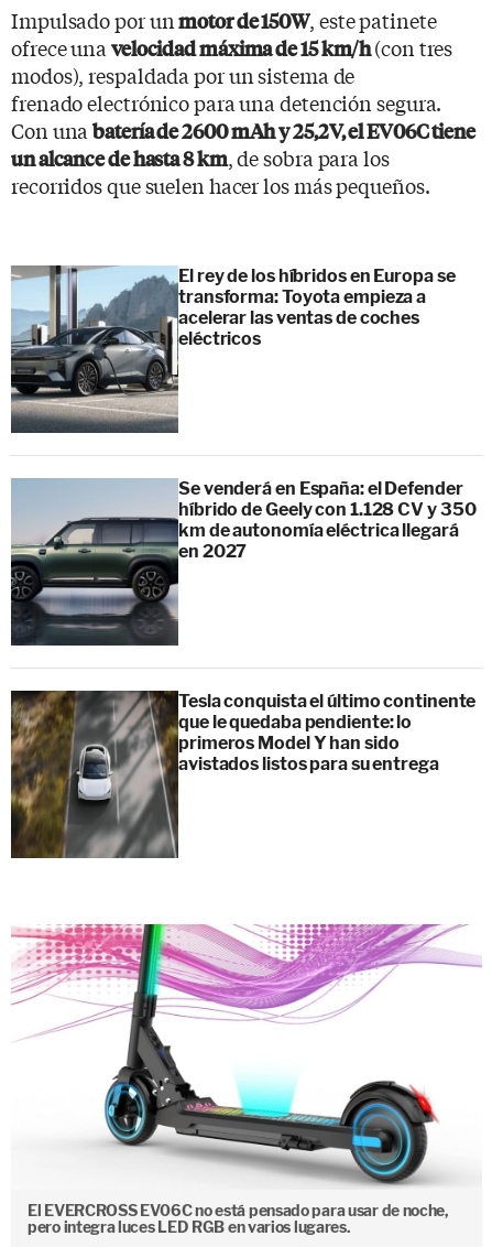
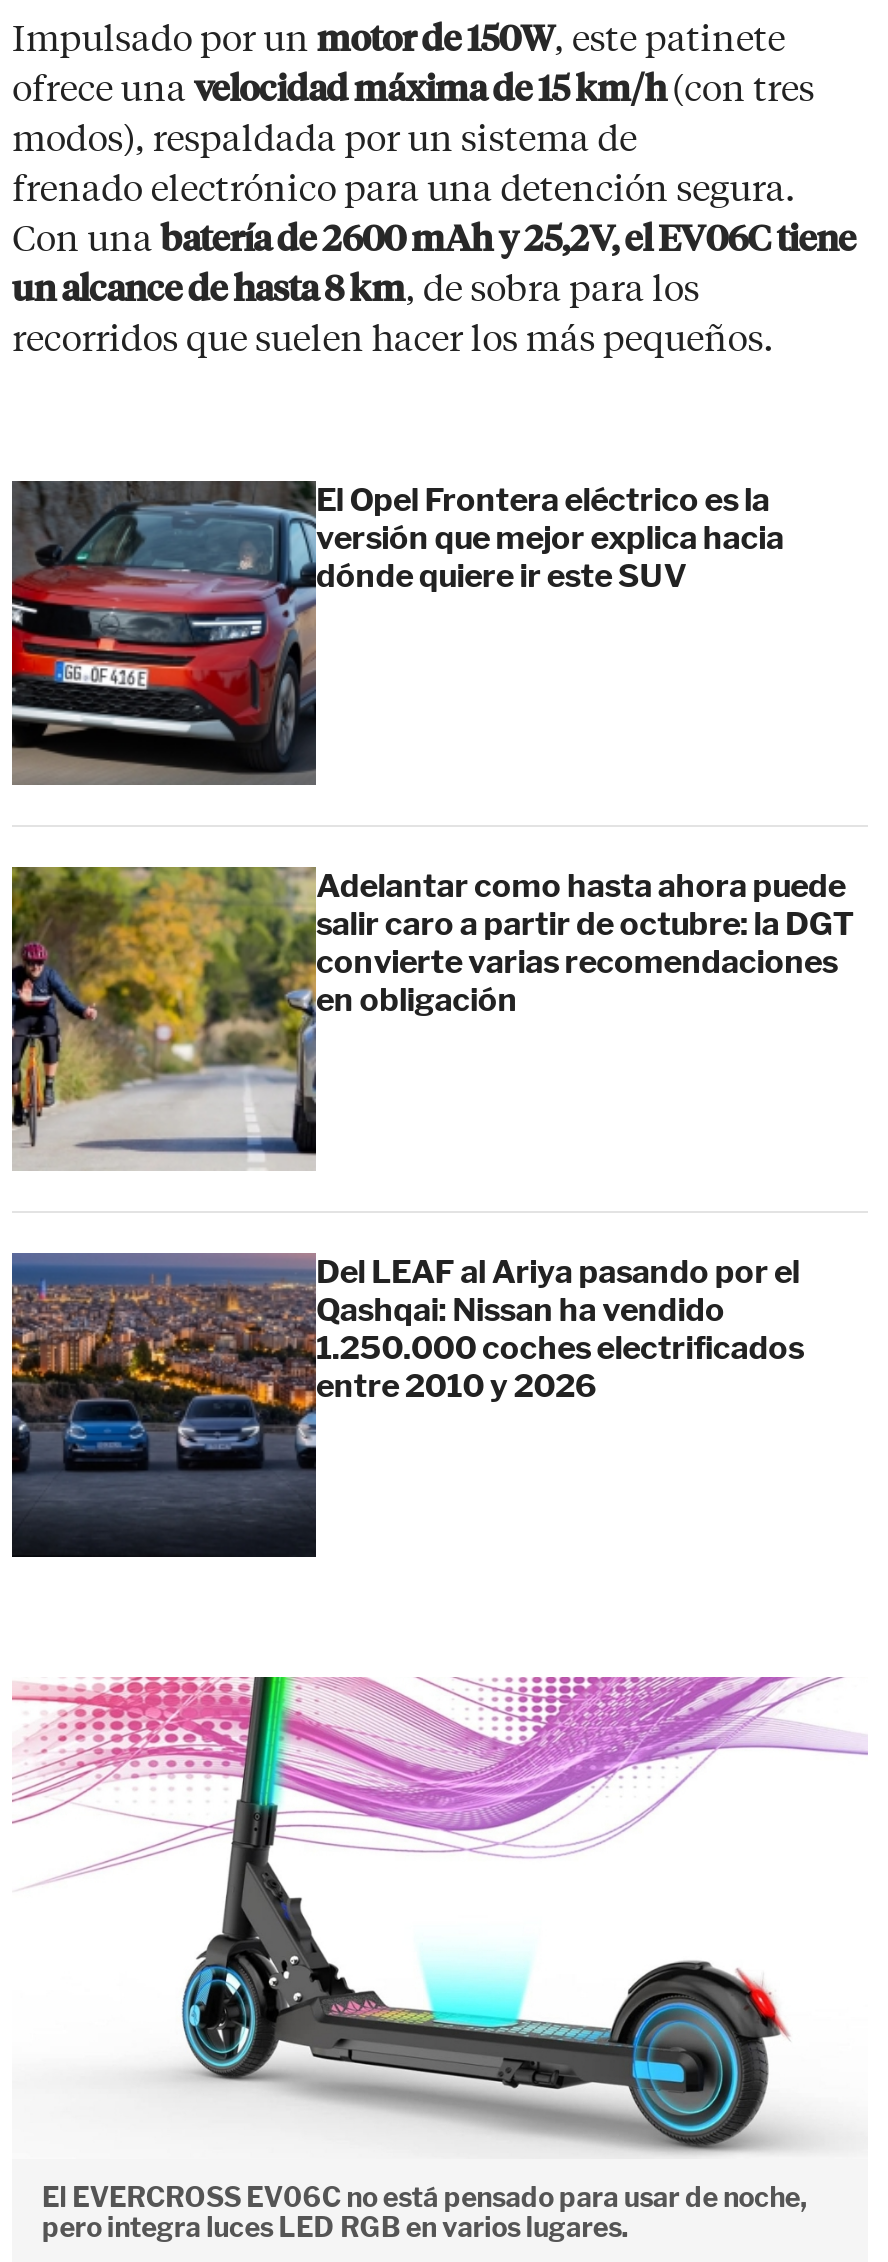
[10,265,455,433] [image] | El rey de los híbridos en Europa se | transforma: Toyota empieza a | acelerar las ventas de coches | eléctricos -> [10,479,784,785] [image] | El Opel Frontera eléctrico es la | versión que mejor explica hacia | dónde quiere ir este SUV
[10,478,476,647] [image] | Se venderá en España: el Defender | híbrido de Geely con 1.128 CV y 350 | km de autonomía eléctrica llegará | en 2027 -> [10,865,854,1171] [image] | Adelantar como hasta ahora puede | salir caro a partir de octubre: la DGT | convierte varias recomendaciones | en obligación
[10,690,476,859] [image] | Tesla conquista el último continente | que le quedaba pendiente: lo | primeros Model Y han sido | avistados listos para su entrega -> [10,1251,804,1557] [image] | Del LEAF al Ariya pasando por el | Qashqai: Nissan ha vendido | 1.250.000 coches electrificados | entre 2010 y 2026

